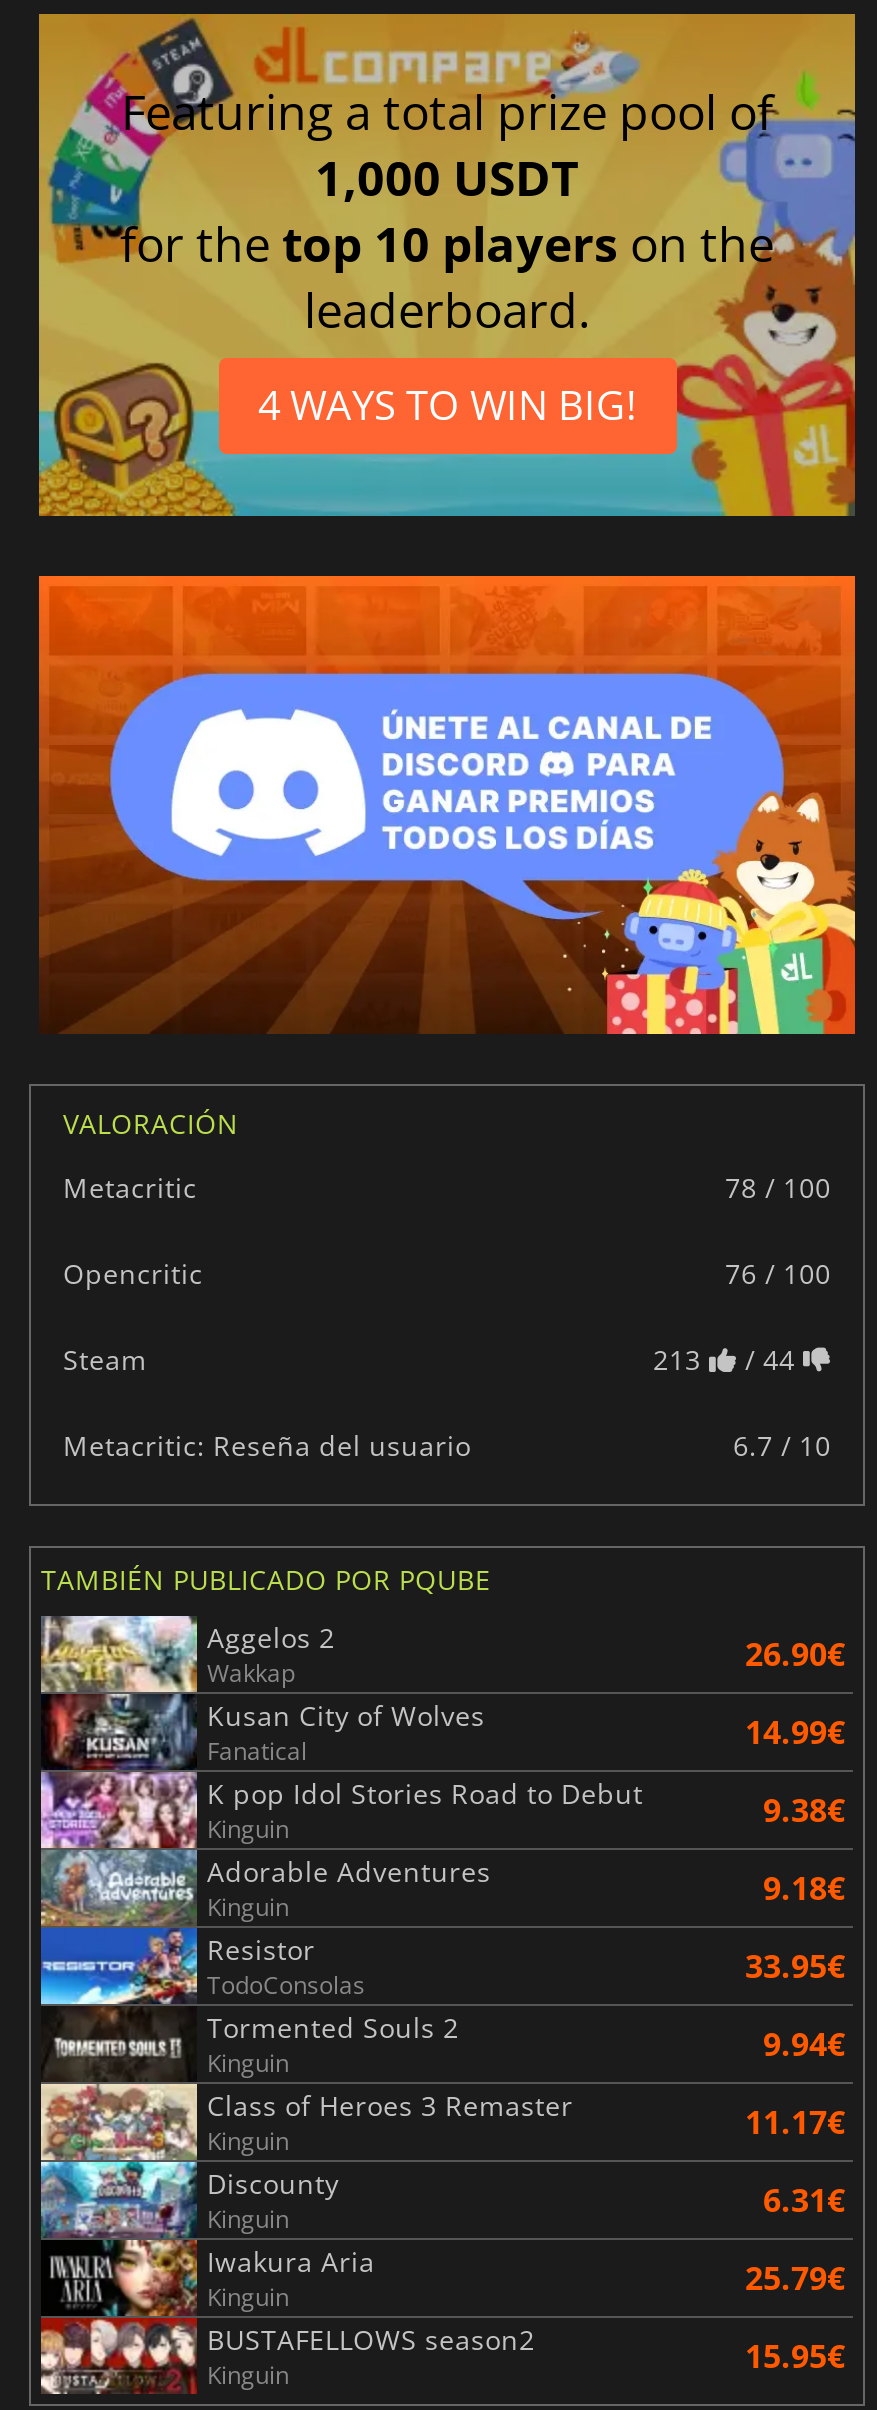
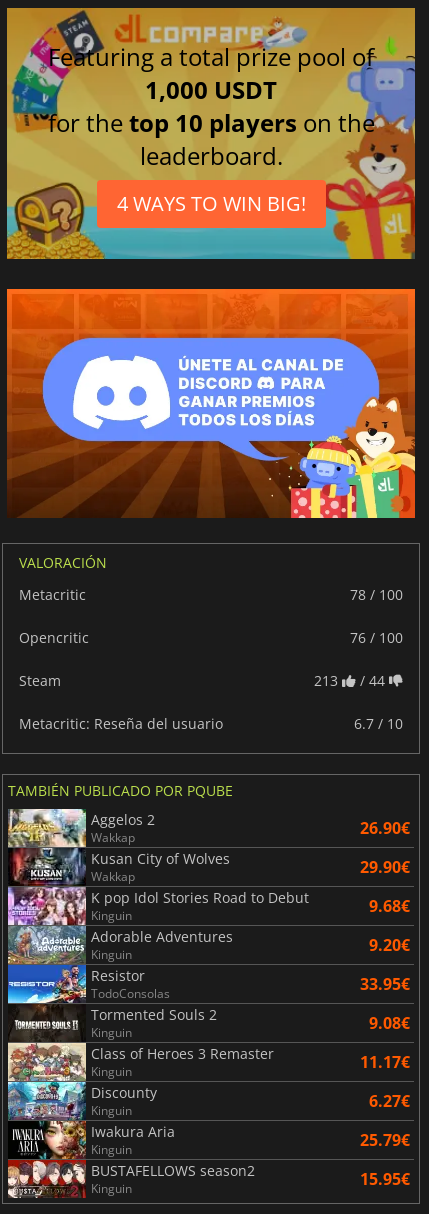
[207,1710,845,1768] Fanatical | 14.99€ -> [91,856,410,885] Wakkap | 29.90€
[763,1788,845,1832] 9.38€ -> [369,895,410,917] 9.68€
[763,1866,845,1910] 9.18€ -> [369,934,410,956] 9.20€
[763,2022,845,2066] 9.94€ -> [369,1012,410,1034] 9.08€
[763,2178,845,2222] 6.31€ -> [369,1090,410,1112] 6.27€

